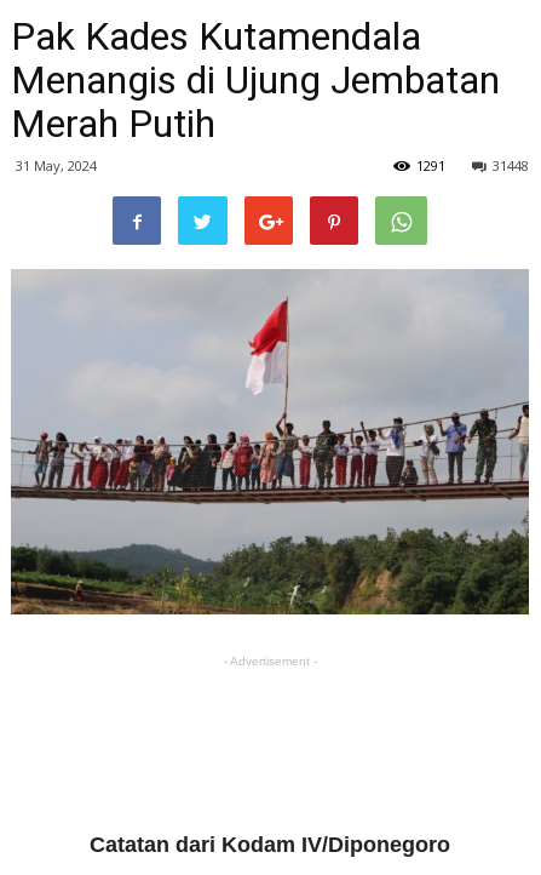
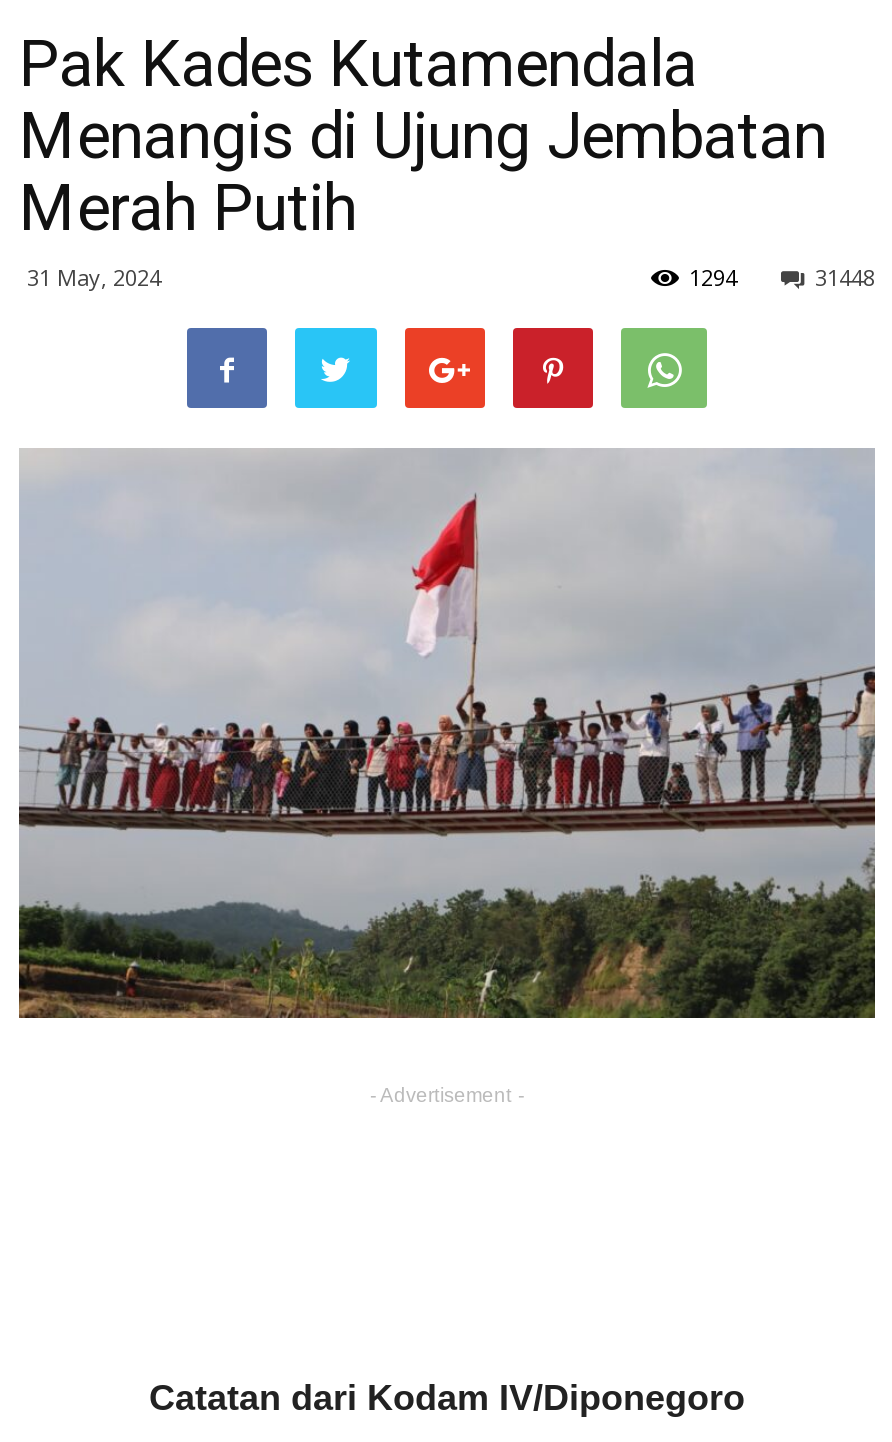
[416,156,445,175] 1291 -> [689,262,737,292] 1294

